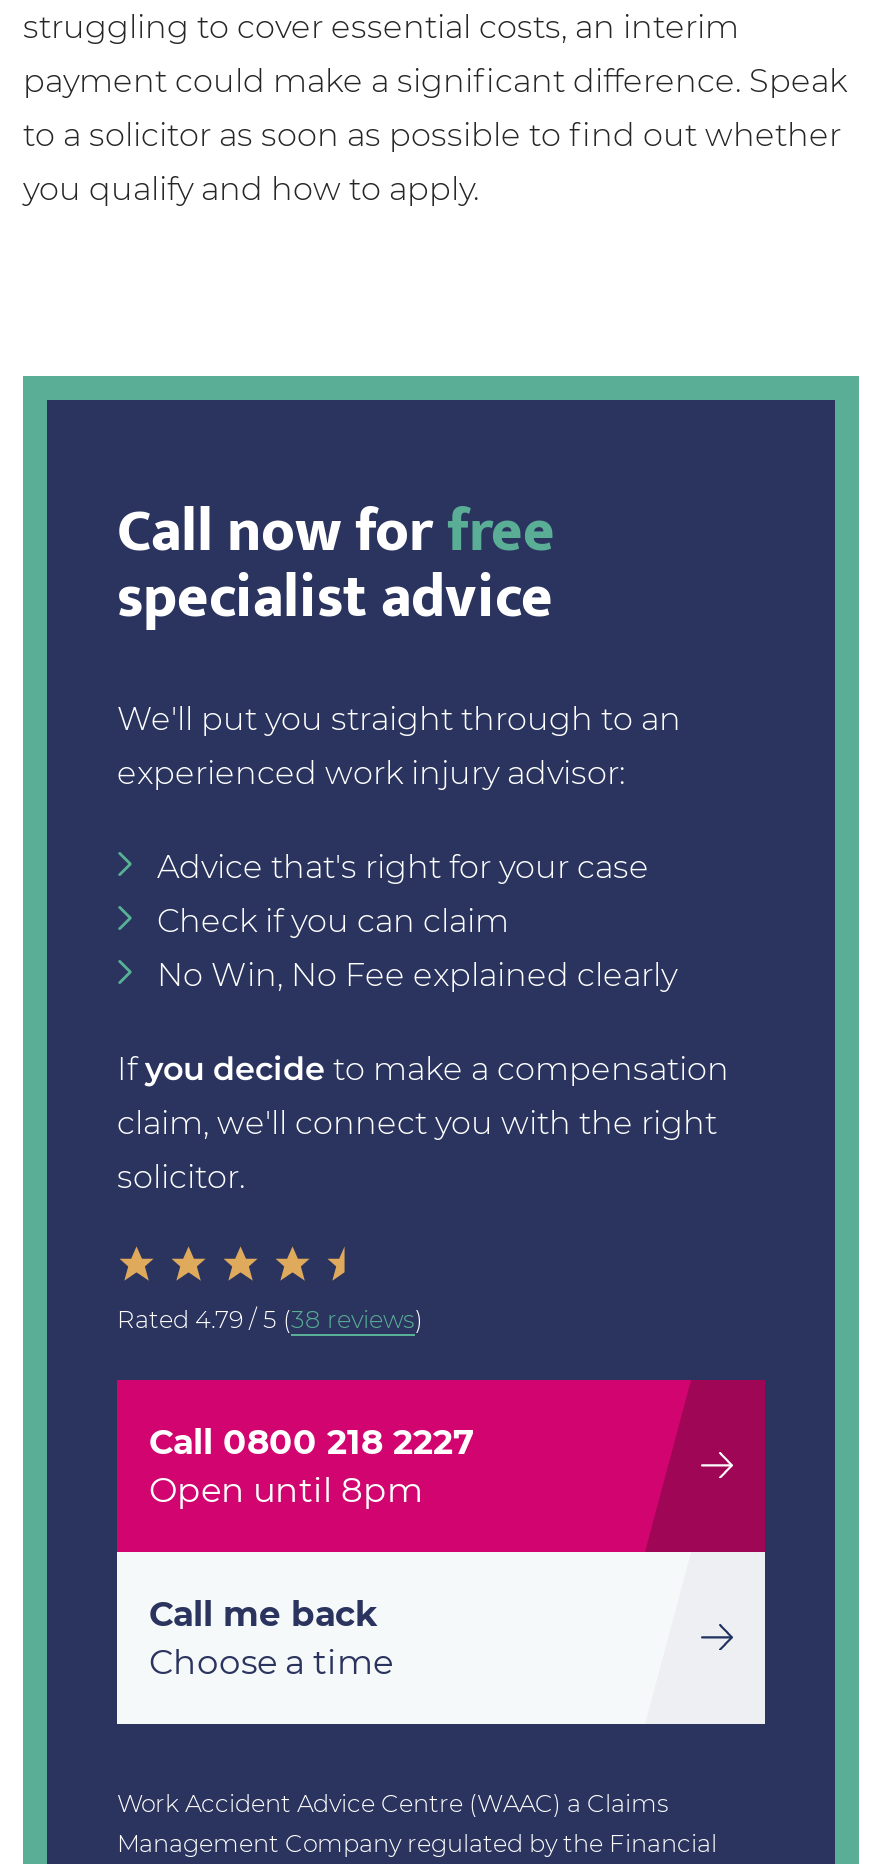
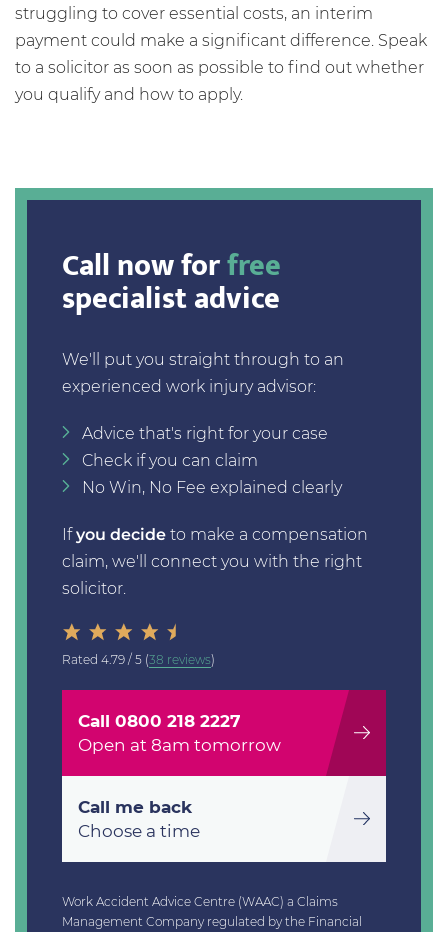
[149,1470,423,1510] Open until 8pm -> [78,735,281,755] Open at 8am tomorrow

